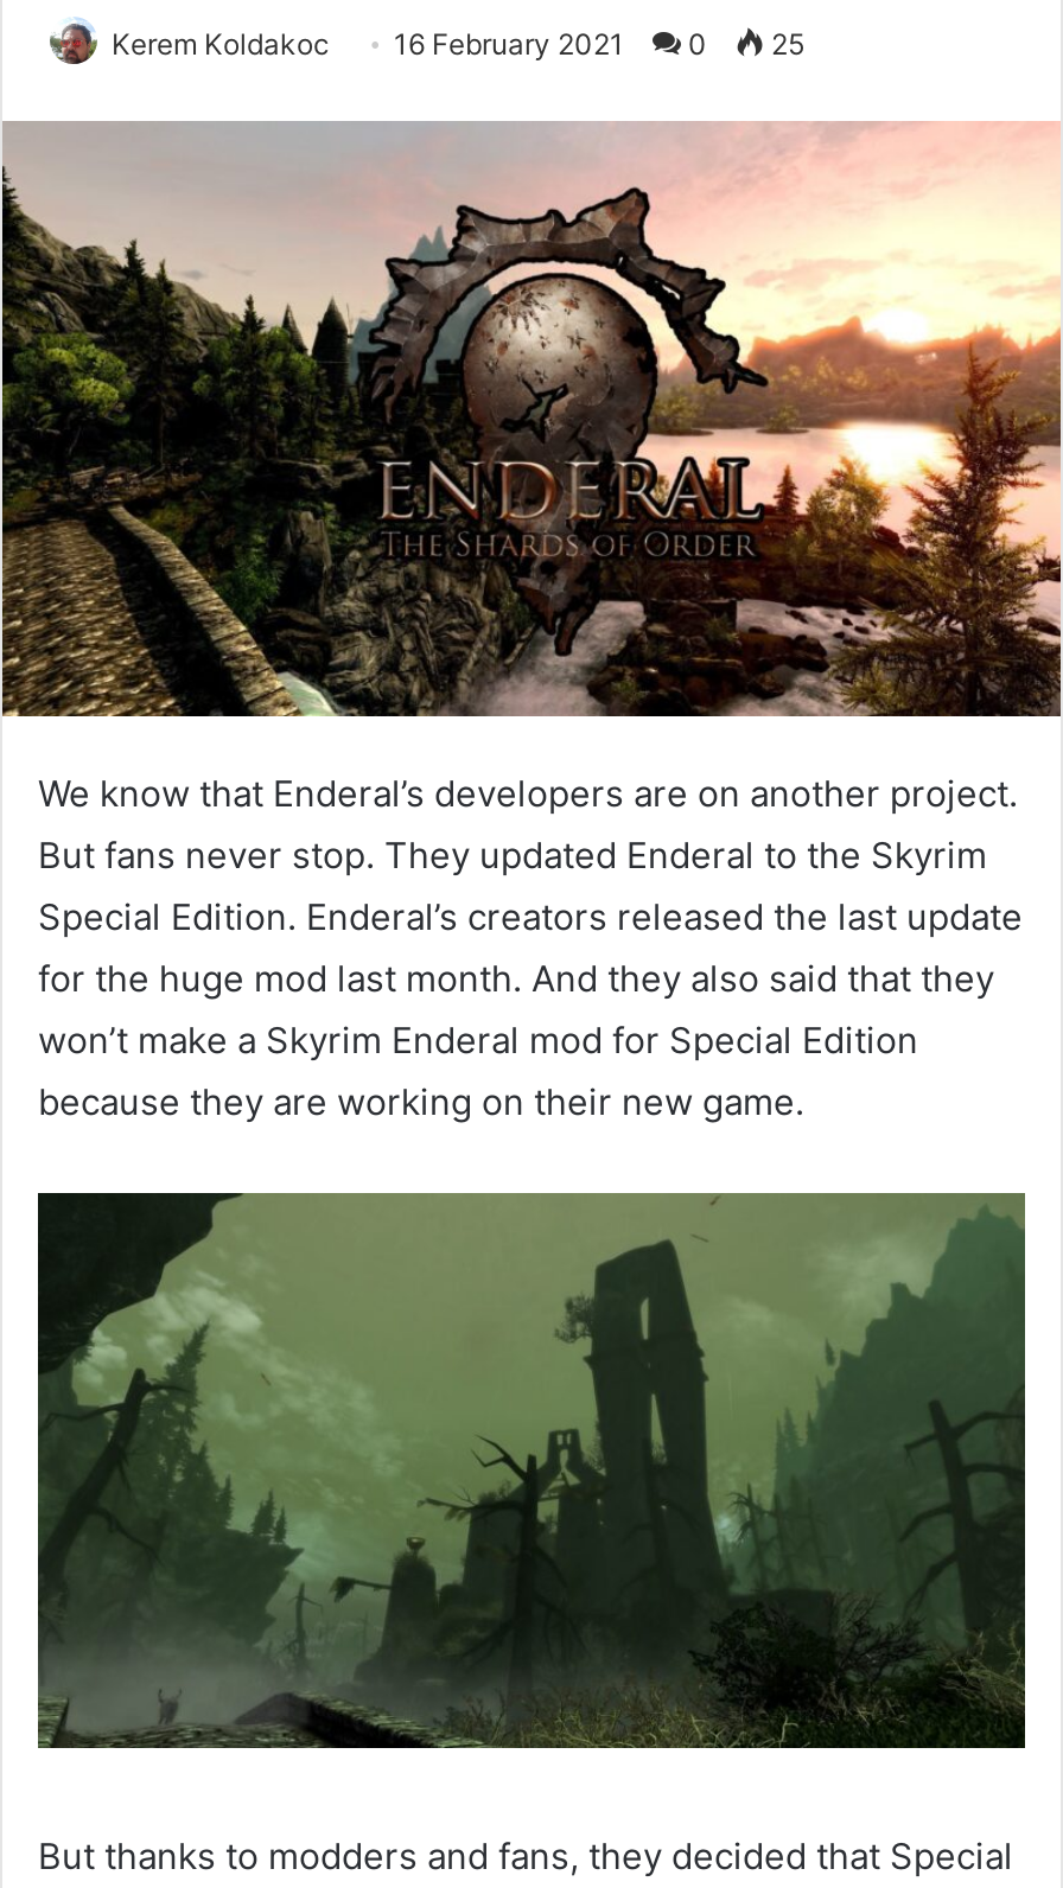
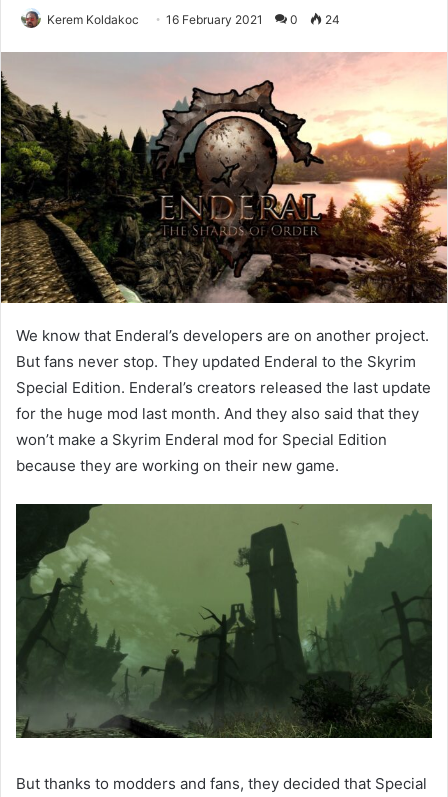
[112,26,804,62] Kerem Koldakoc 16 February 2021 0 25 -> [47,12,340,27] Kerem Koldakoc 16 February 2021 0 24

